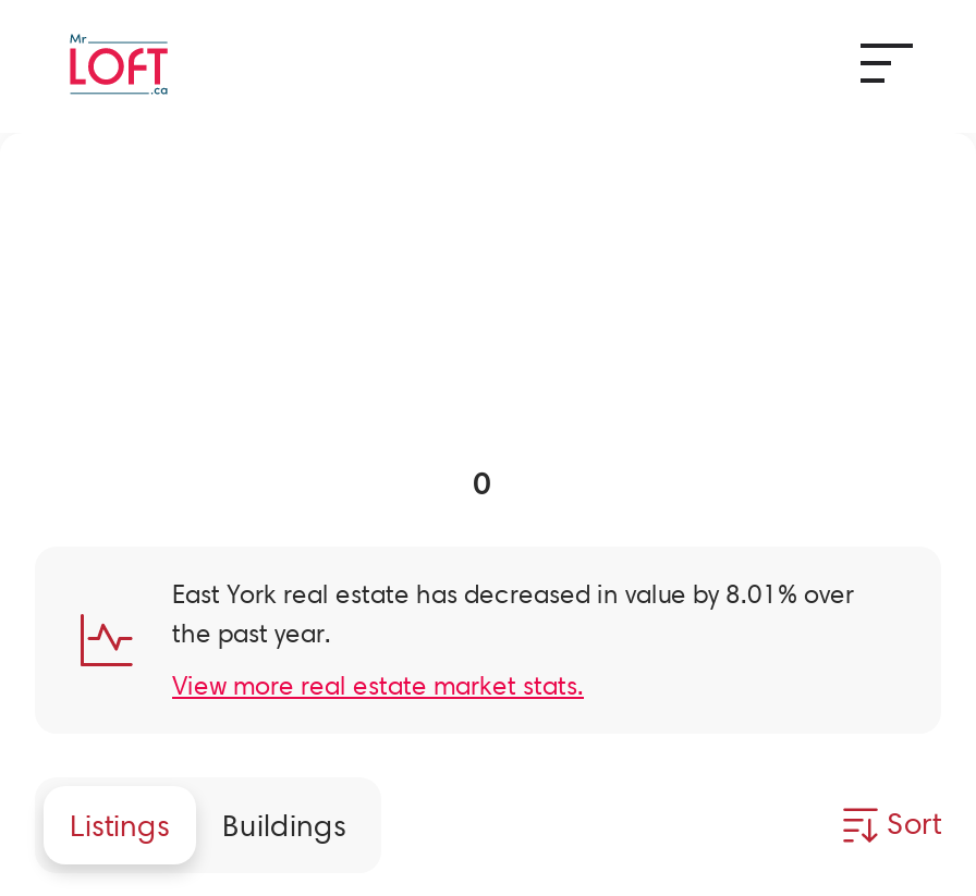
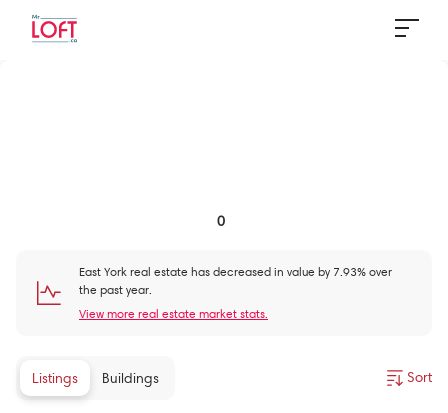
[172,577,854,610] East York real estate has decreased in value by 8.01% over -> [79,264,392,279] East York real estate has decreased in value by 7.93% over

